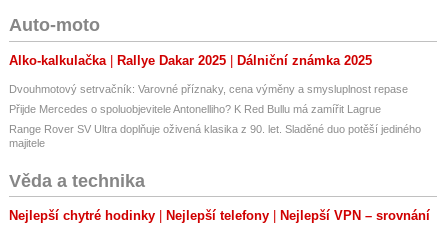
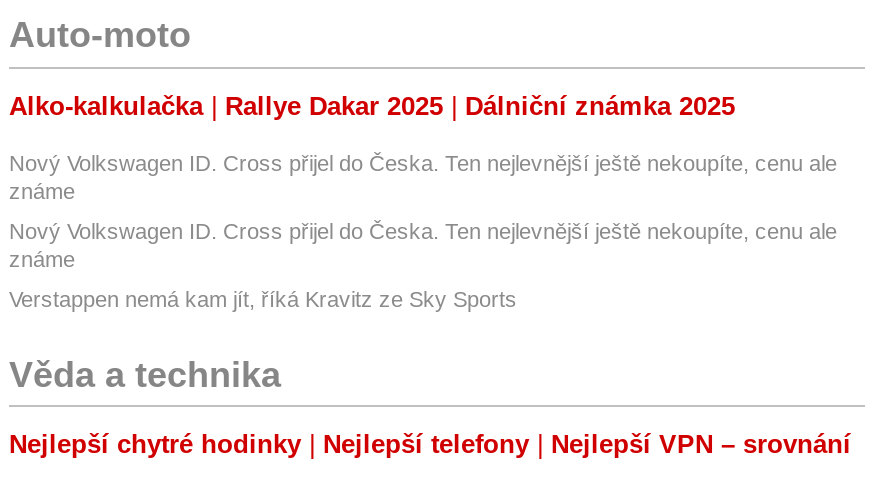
[9,83,408,95] Dvouhmotový setrvačník: Varovné příznaky, cena výměny a smysluplnost repase -> [9,151,837,203] Nový Volkswagen ID. Cross přijel do Česka. Ten nejlevnější ještě nekoupíte, cenu ale | známe
[9,103,381,115] Přijde Mercedes o spoluobjevitele Antonelliho? K Red Bullu má zamířit Lagrue -> [9,219,837,271] Nový Volkswagen ID. Cross přijel do Česka. Ten nejlevnější ještě nekoupíte, cenu ale | známe
[9,123,421,149] Range Rover SV Ultra doplňuje oživená klasika z 90. let. Sladěné duo potěší jediného | majitele -> [9,287,517,311] Verstappen nemá kam jít, říká Kravitz ze Sky Sports

